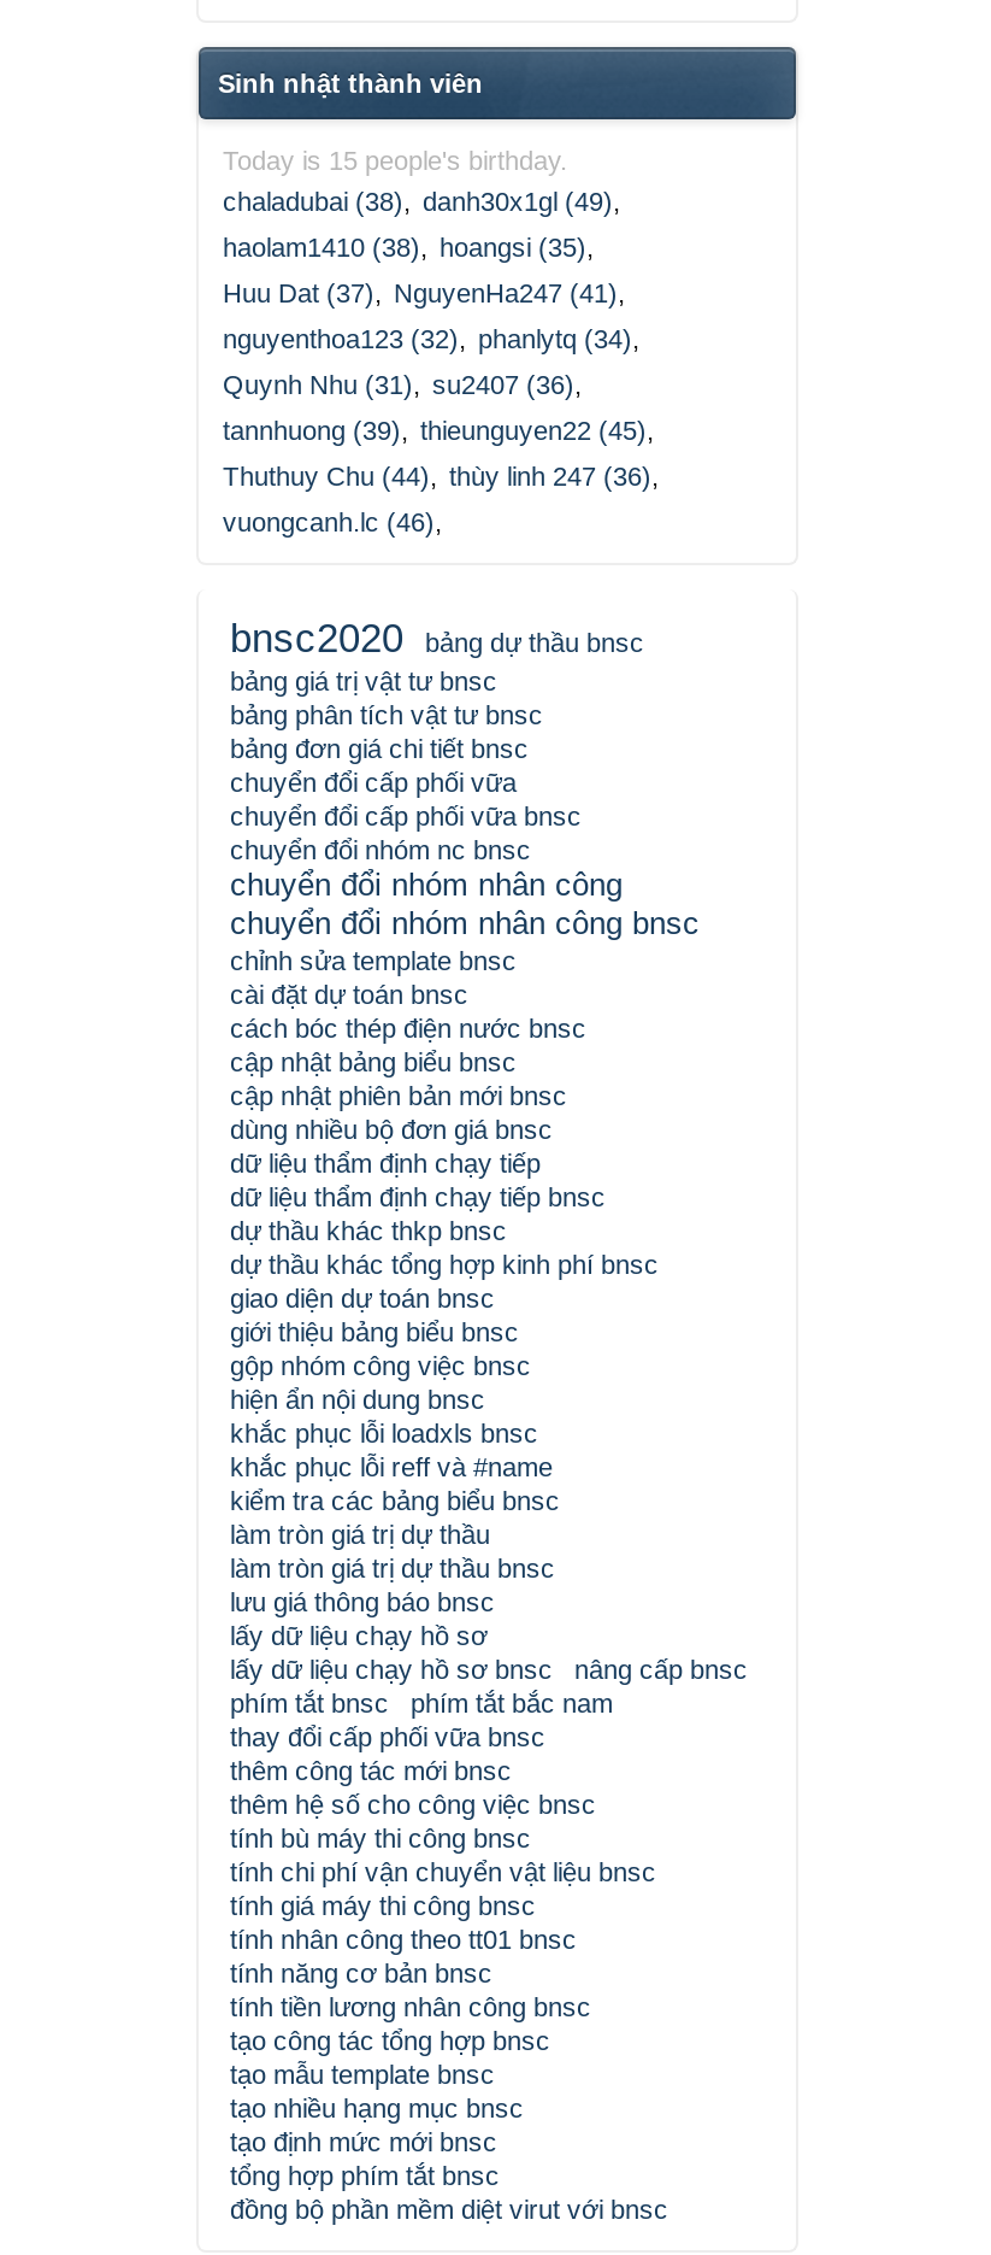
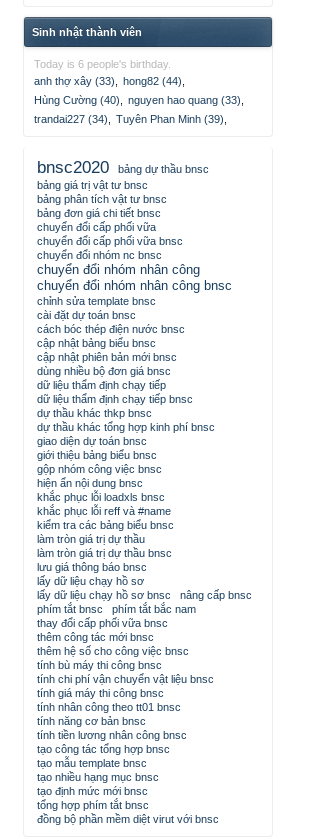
[223,146,659,536] Today is 15 people's birthday. | chaladubai (38), danh30x1gl (49), | haolam1410 (38), hoangsi (35), | Huu Dat (37), NguyenHa247 (41), | nguyenthoa123 (32), phanlytq (34), | Quynh Nhu (31), su2407 (36), | tannhuong (39), thieunguyen22 (45), | Thuthuy Chu (44), thùy linh 247 (36), | vuongcanh.lc (46), -> [34,58,244,125] Today is 6 people's birthday. | anh thợ xây (33), hong82 (44), | Hùng Cường (40), nguyen hao quang (33), | trandai227 (34), Tuyên Phan Minh (39),

